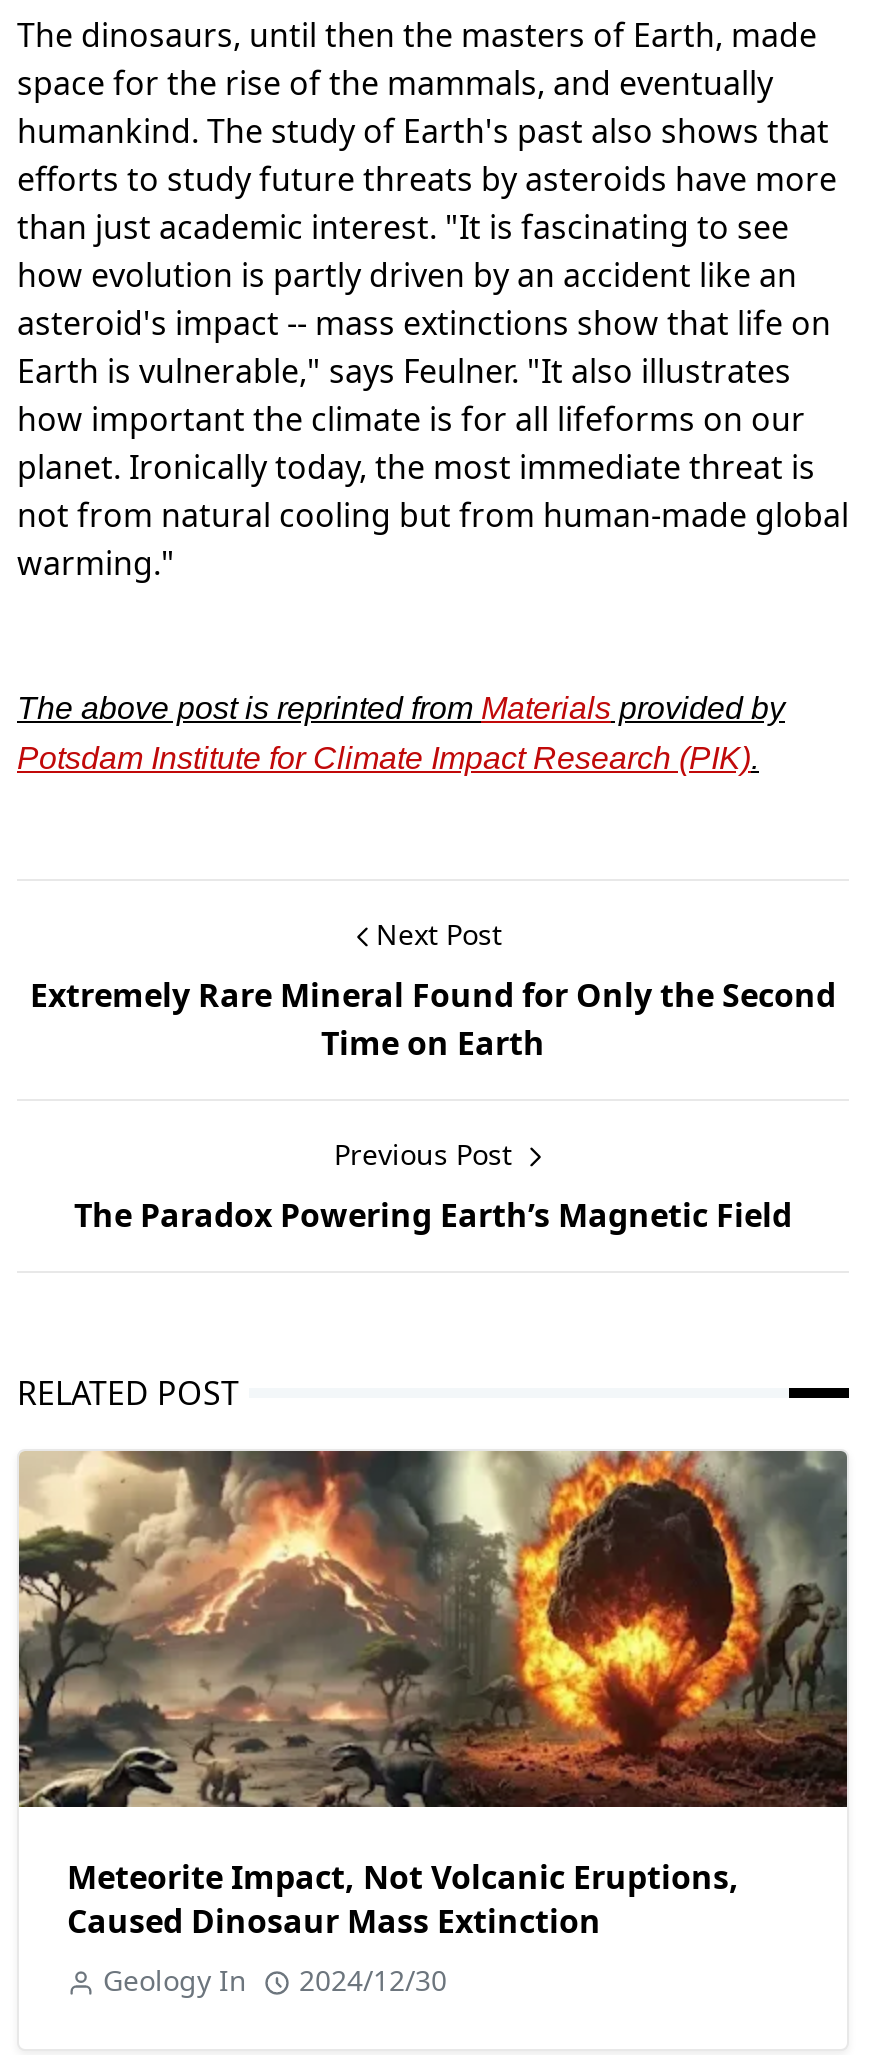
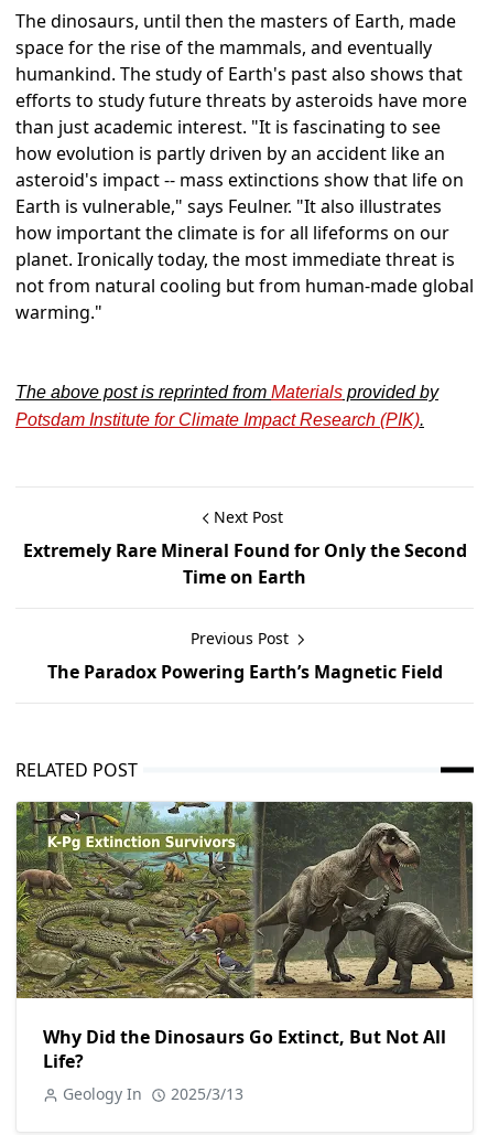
[19,1449,849,1944] [image] | Meteorite Impact, Not Volcanic Eruptions, | Caused Dinosaur Mass Extinction -> [15,801,474,1074] [image] | Why Did the Dinosaurs Go Extinct, But Not All | Life?
[103,1962,447,2000] Geology In 2024/12/30 -> [63,1084,243,1105] Geology In 2025/3/13

